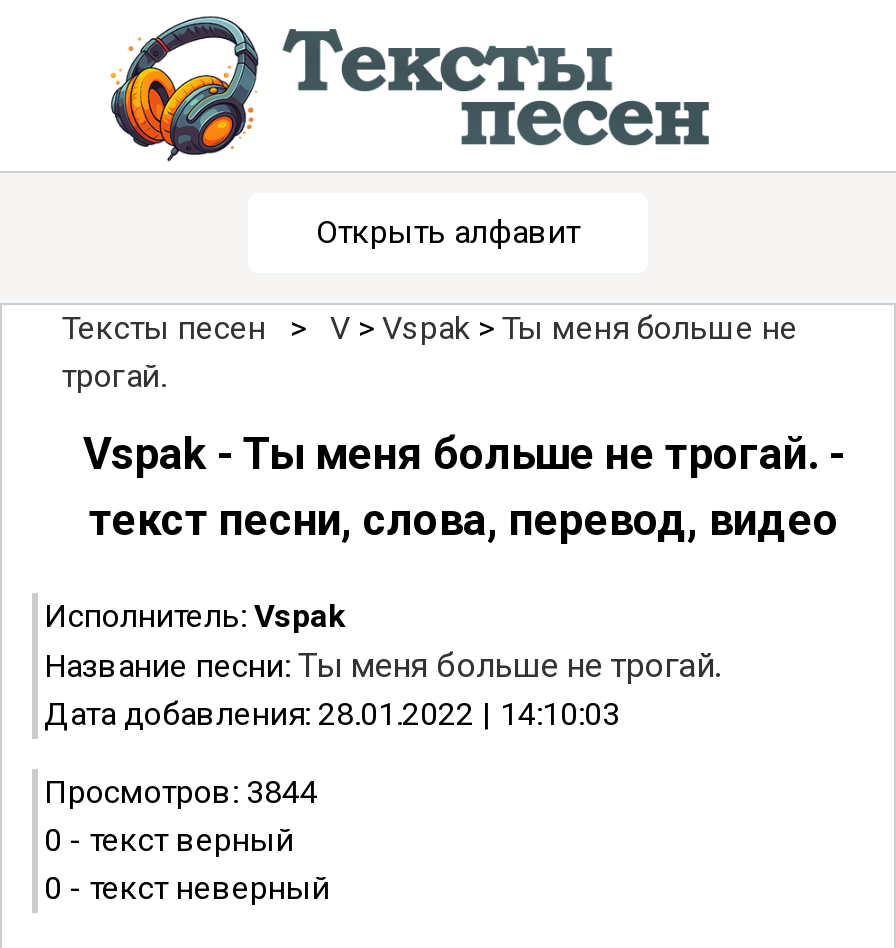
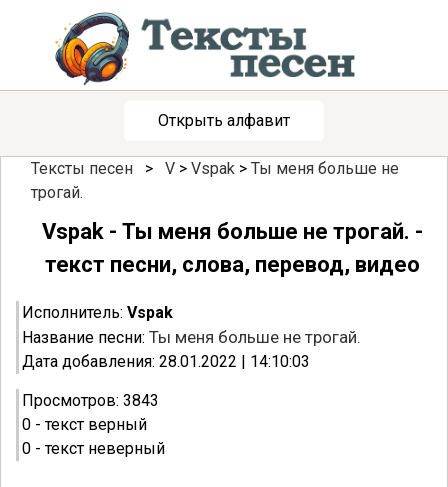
[44,773,318,811] Просмотров: 3844 -> [22,391,159,410] Просмотров: 3843

